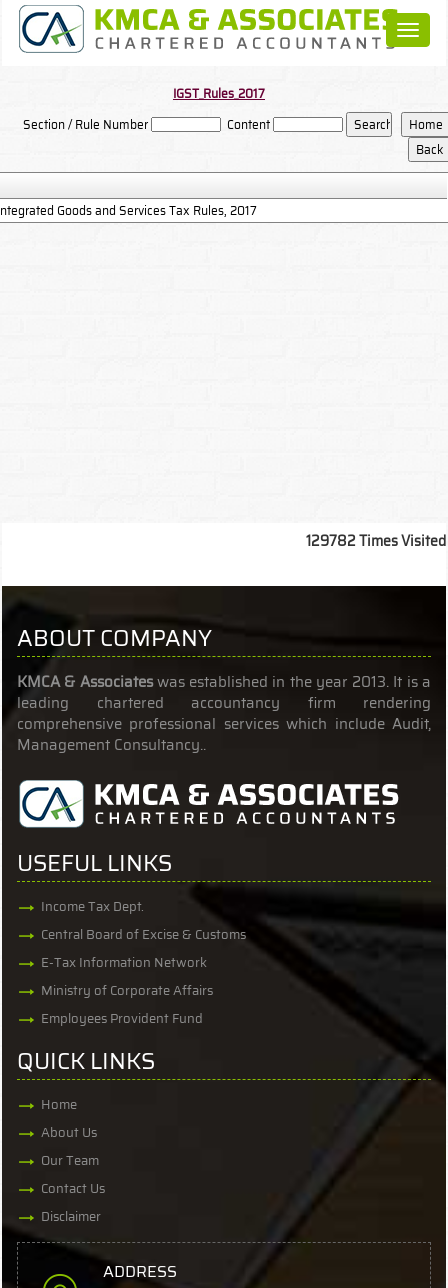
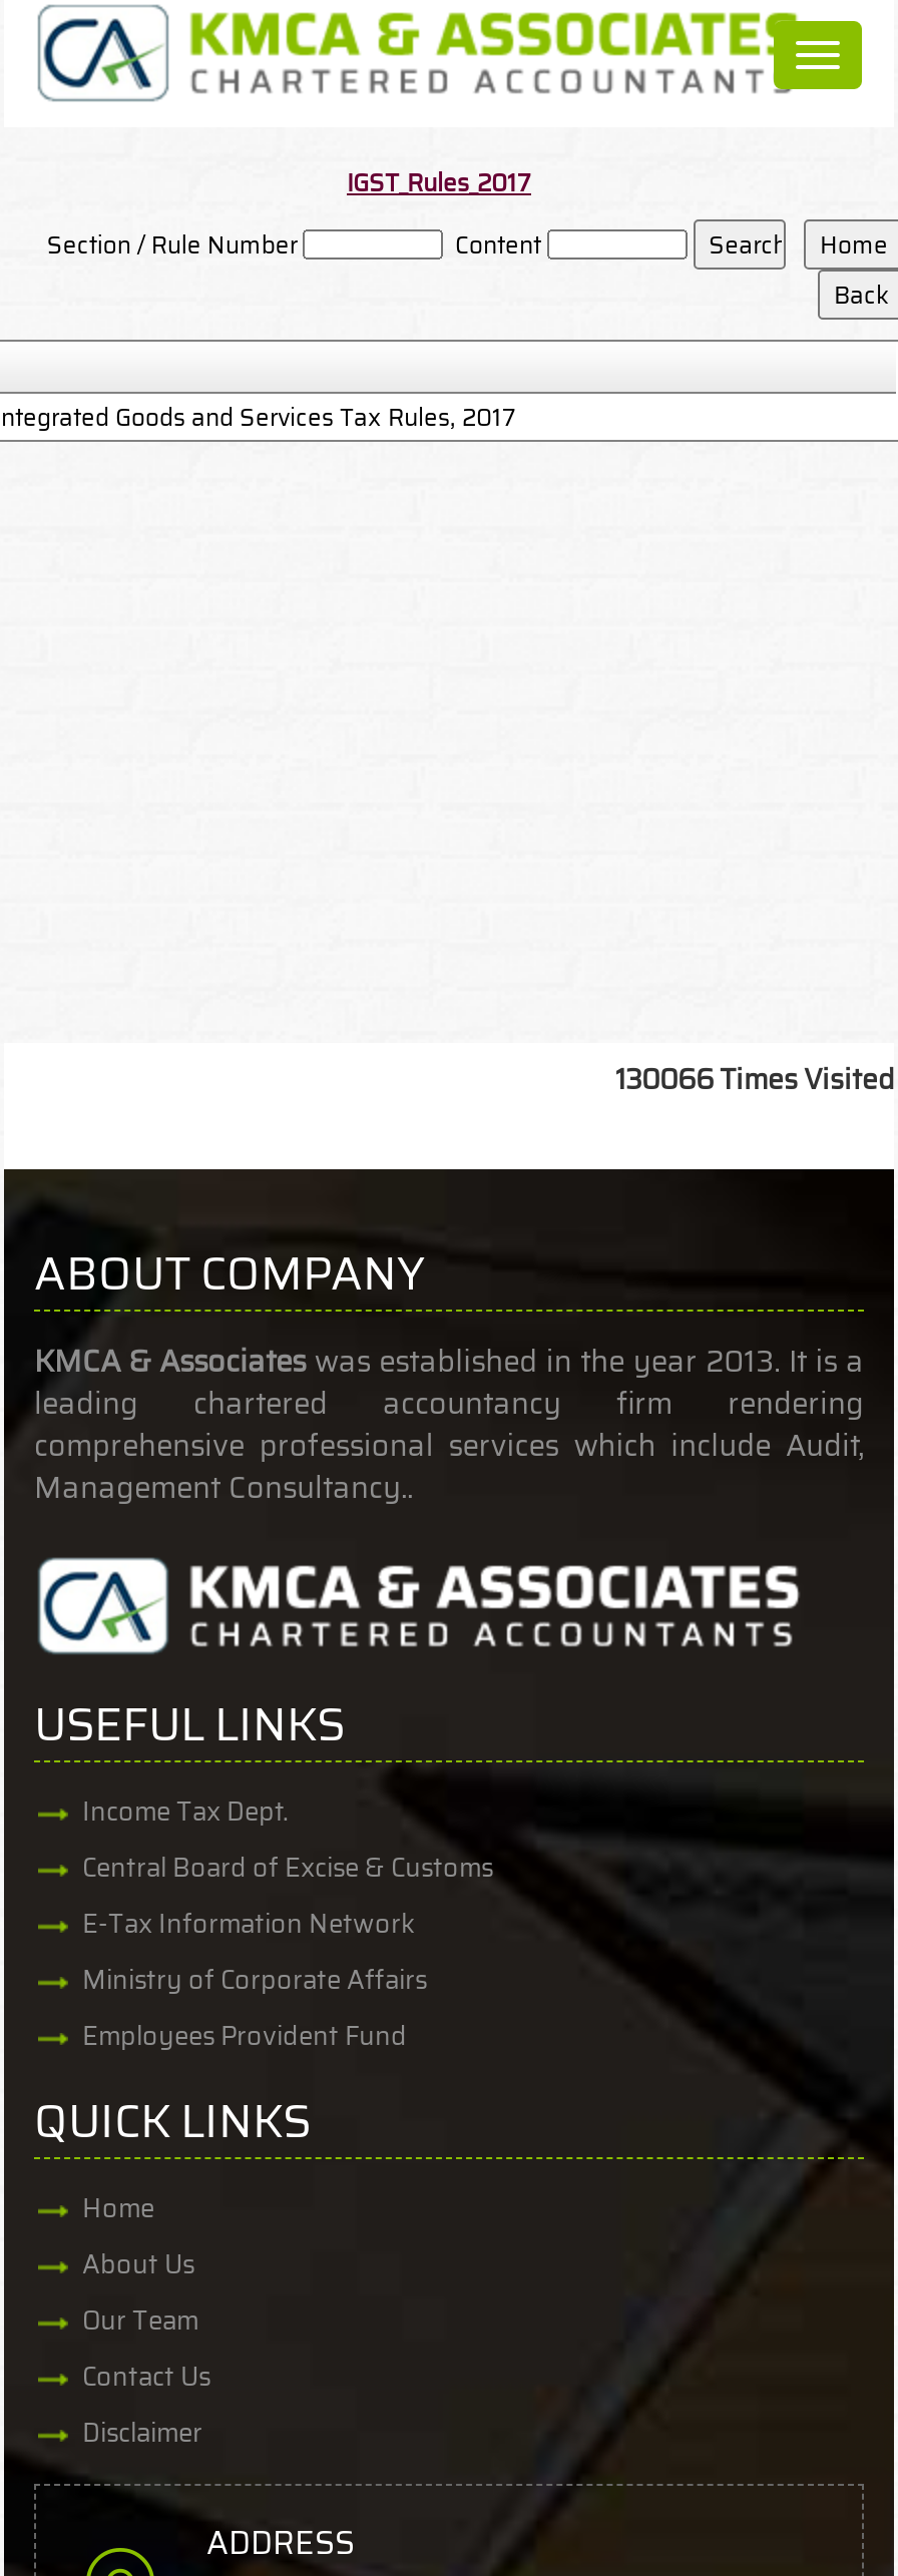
[306,530,446,552] 129782 Times Visited -> [615,1057,894,1101] 130066 Times Visited

